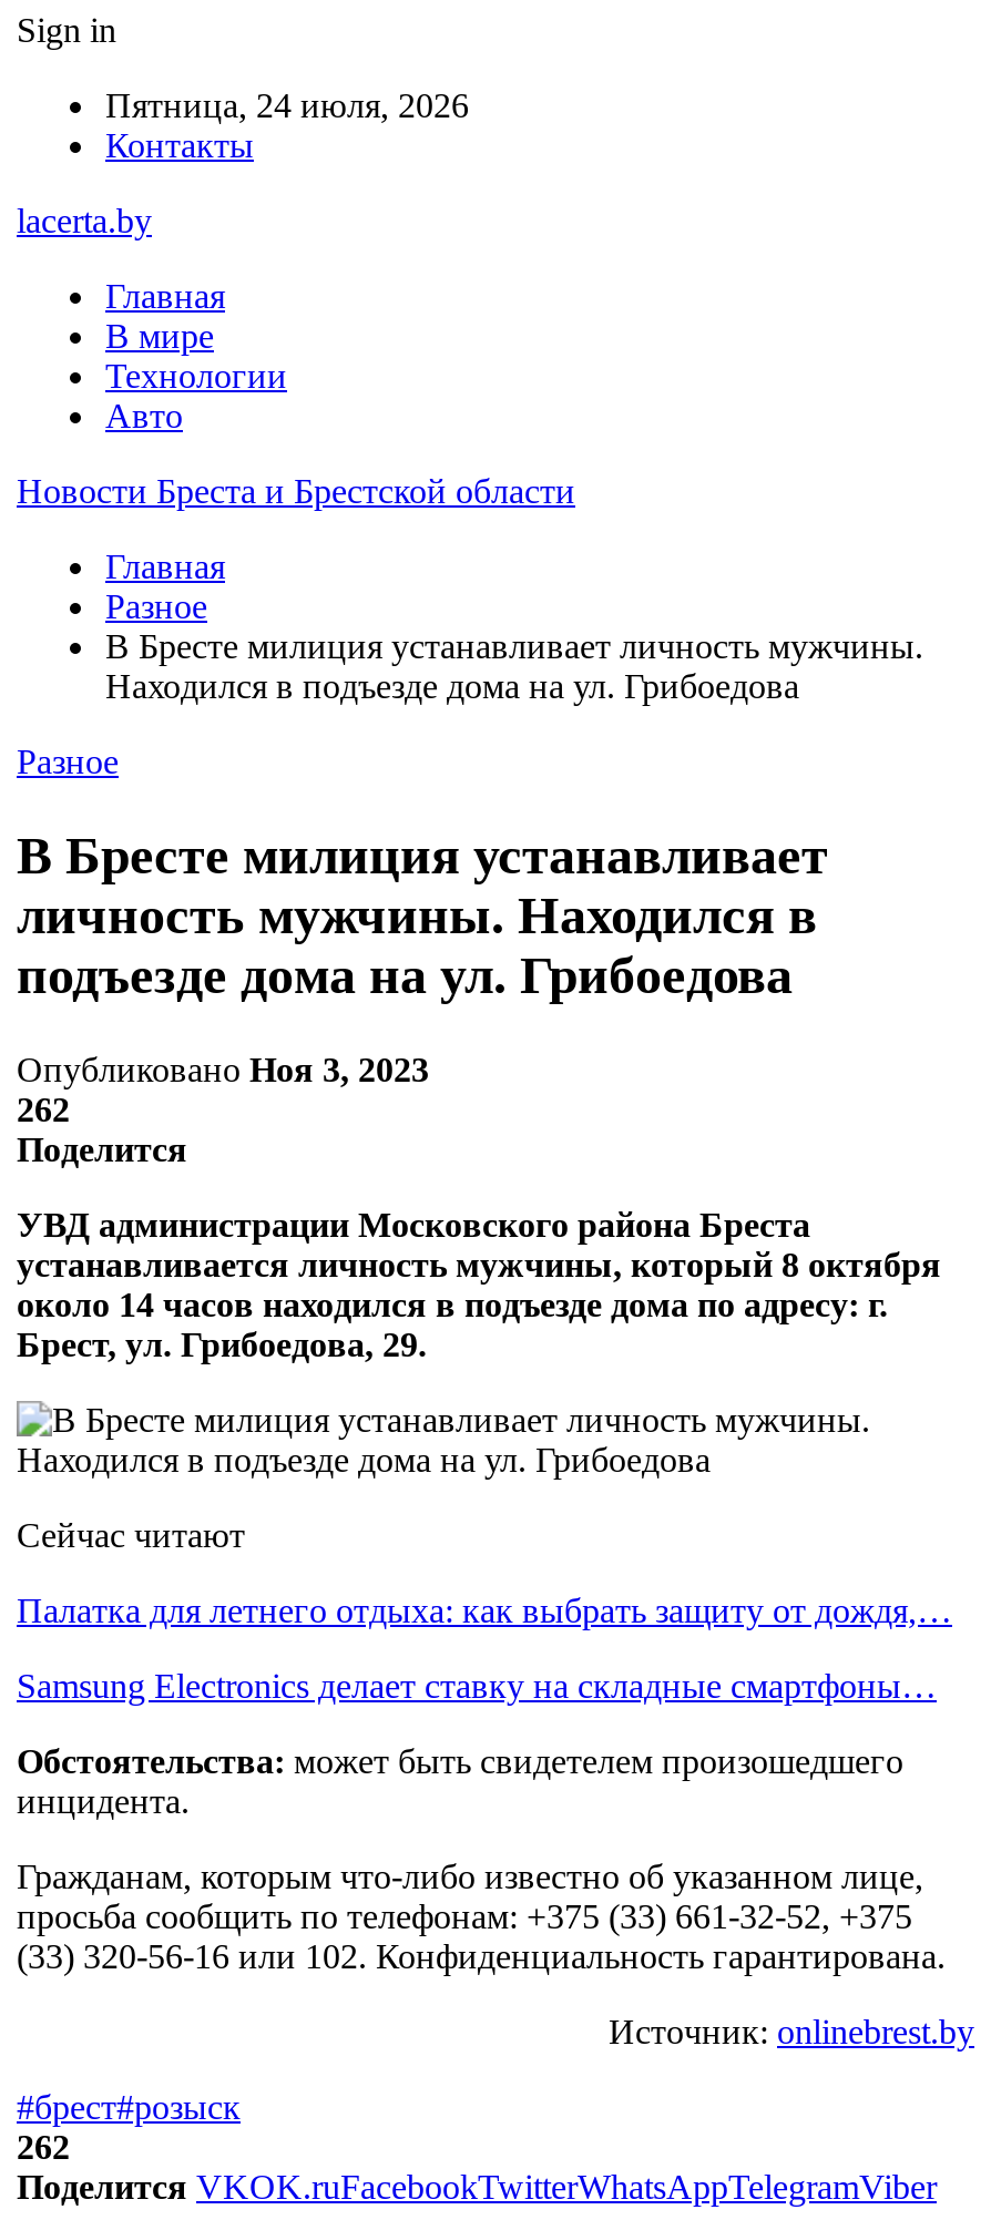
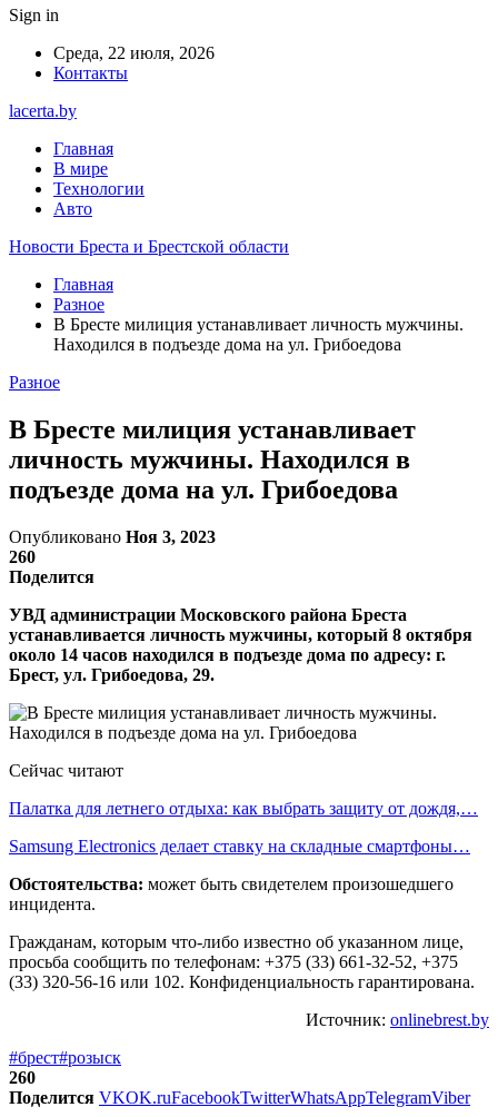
[105,86,469,124] Пятница, 24 июля, 2026 -> [53,43,215,62] Среда, 22 июля, 2026
[17,1090,70,1128] 262 -> [9,547,36,566] 260
[17,2128,70,2165] 262 -> [9,1068,36,1087] 260

